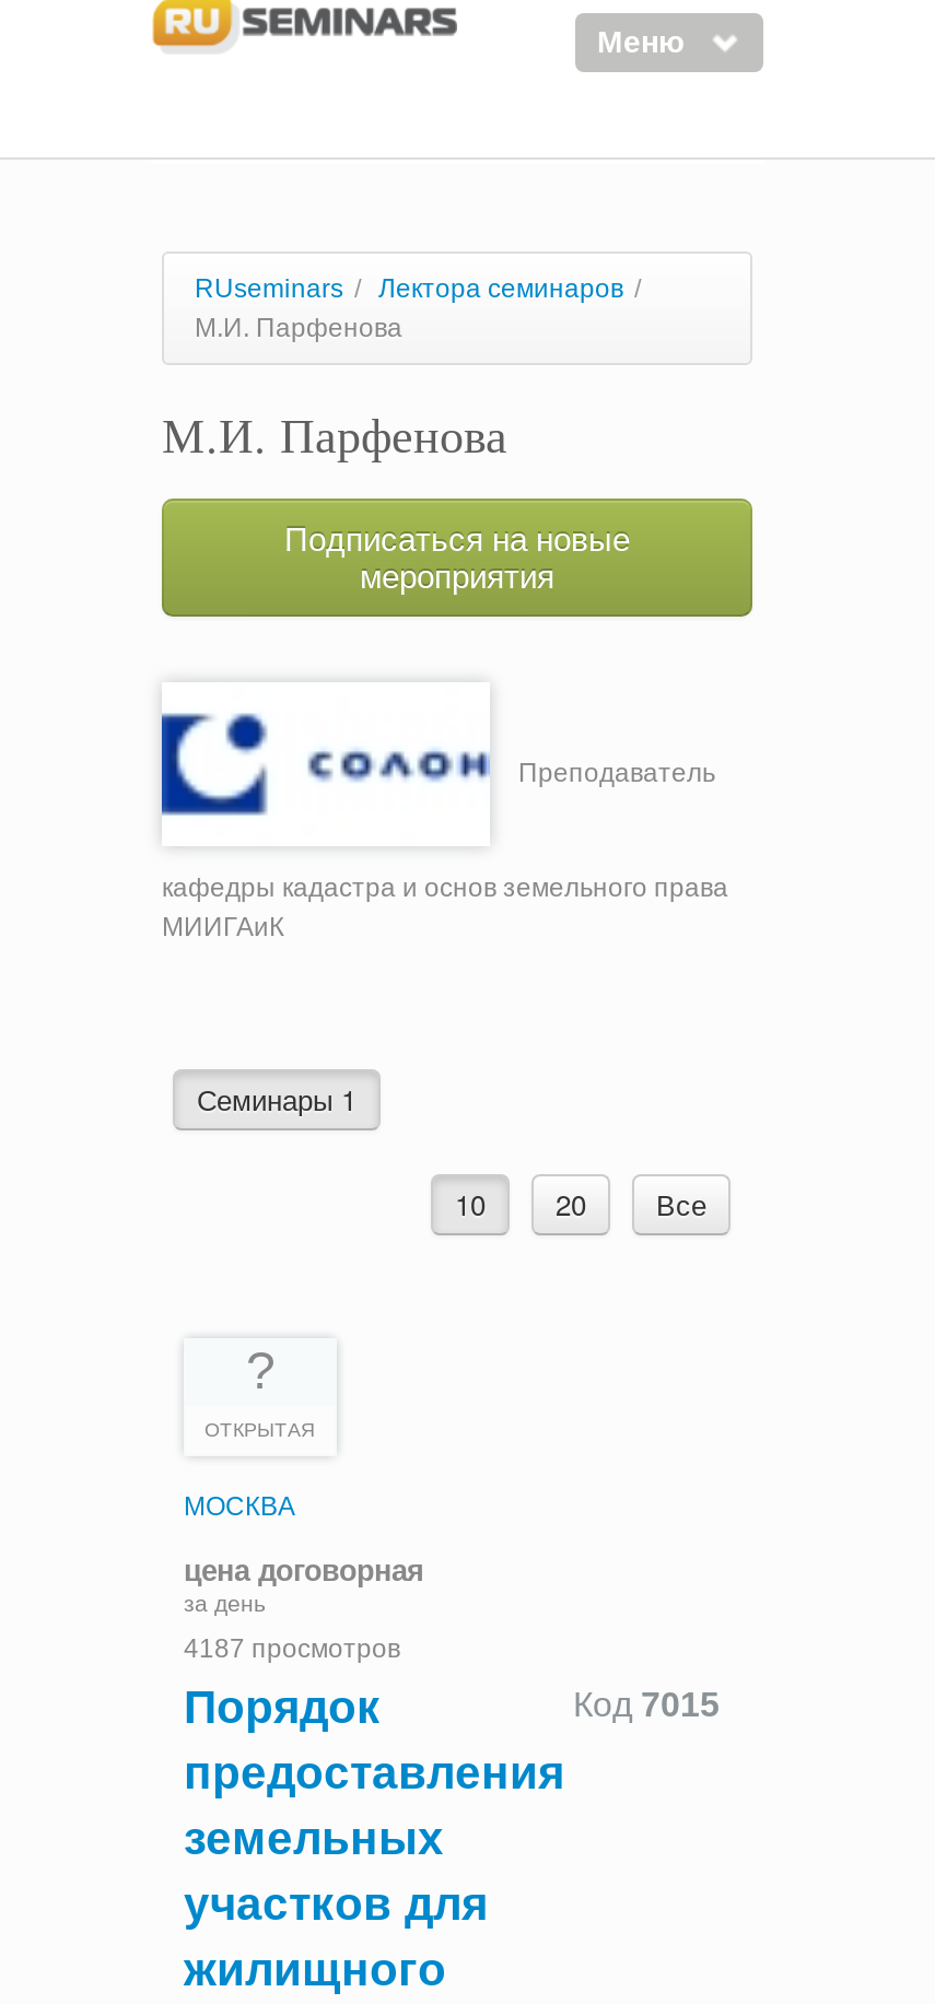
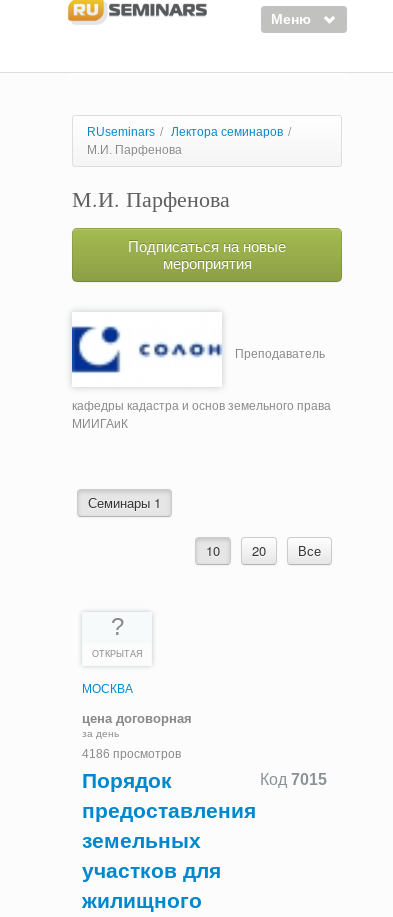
[184,1632,400,1663] 4187 просмотров -> [82,746,181,760] 4186 просмотров

